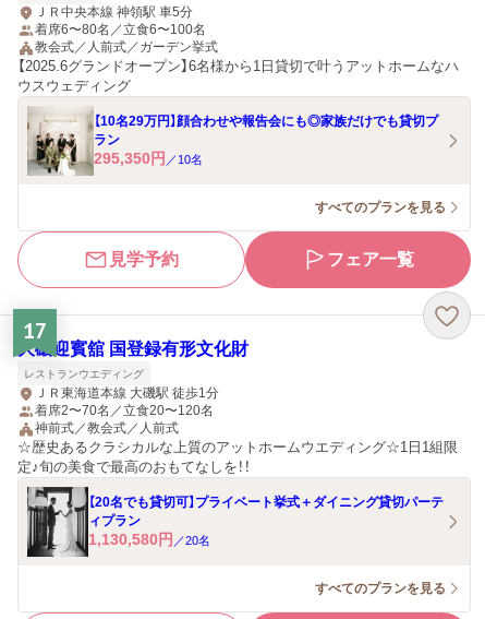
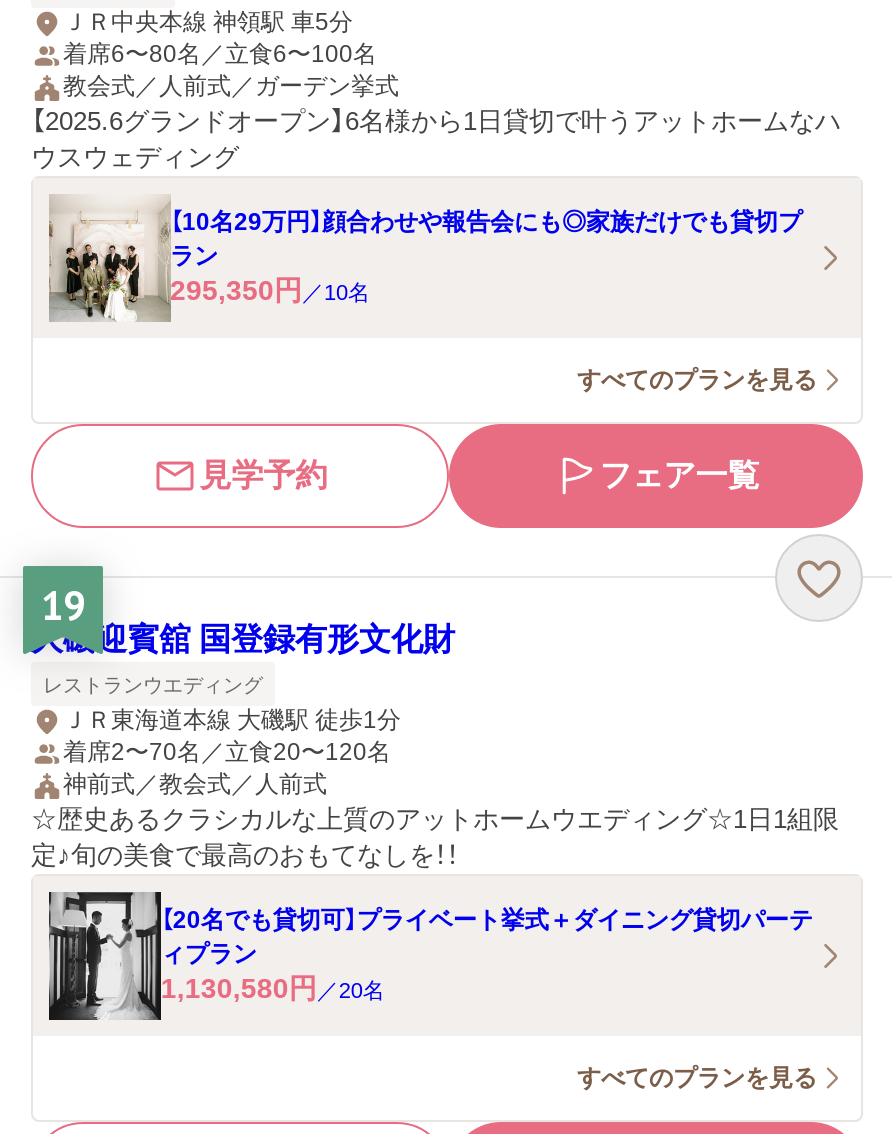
[23,317,47,345] 17 -> [41,580,85,632] 19

